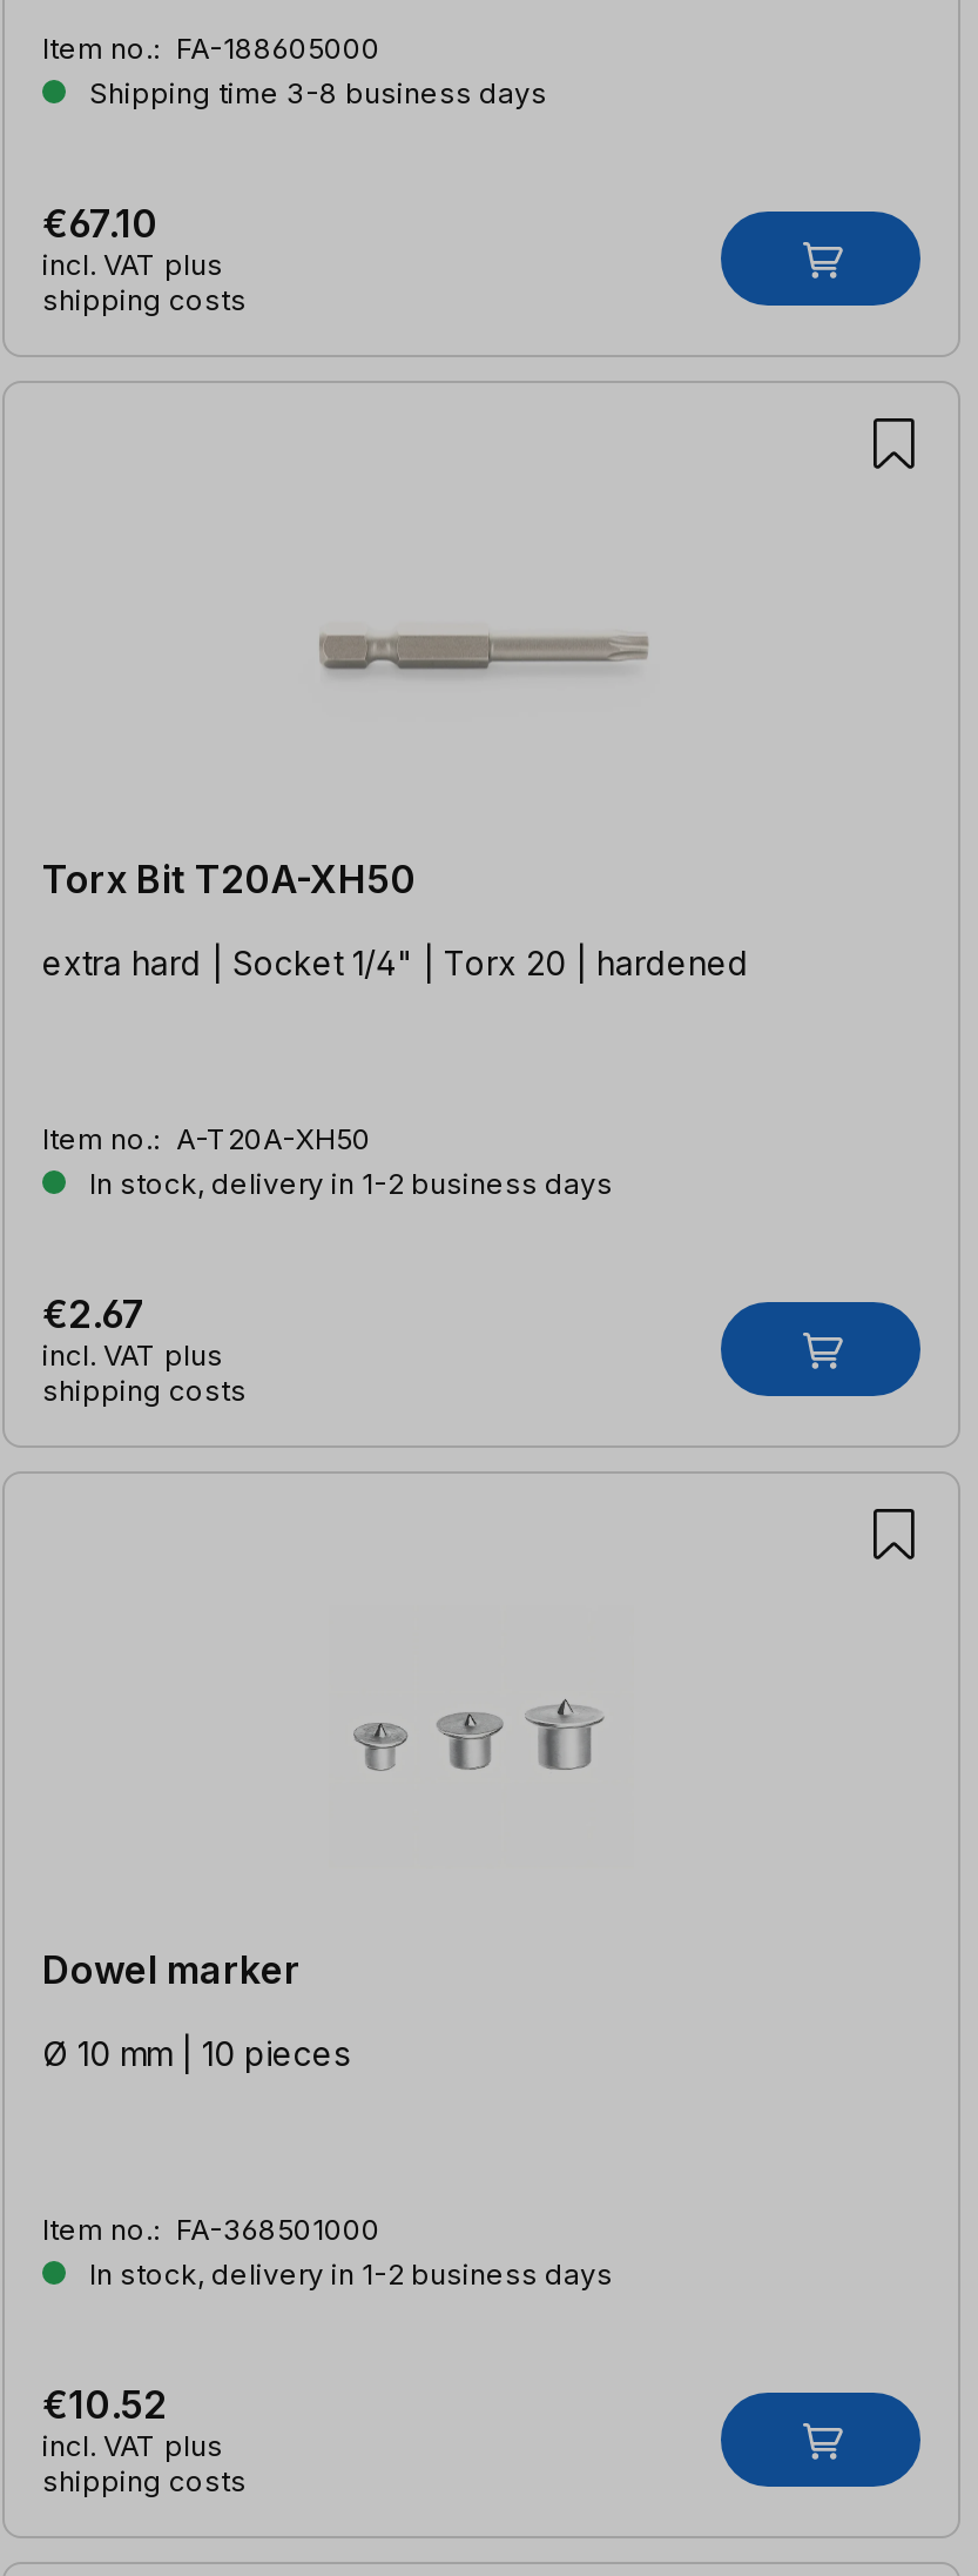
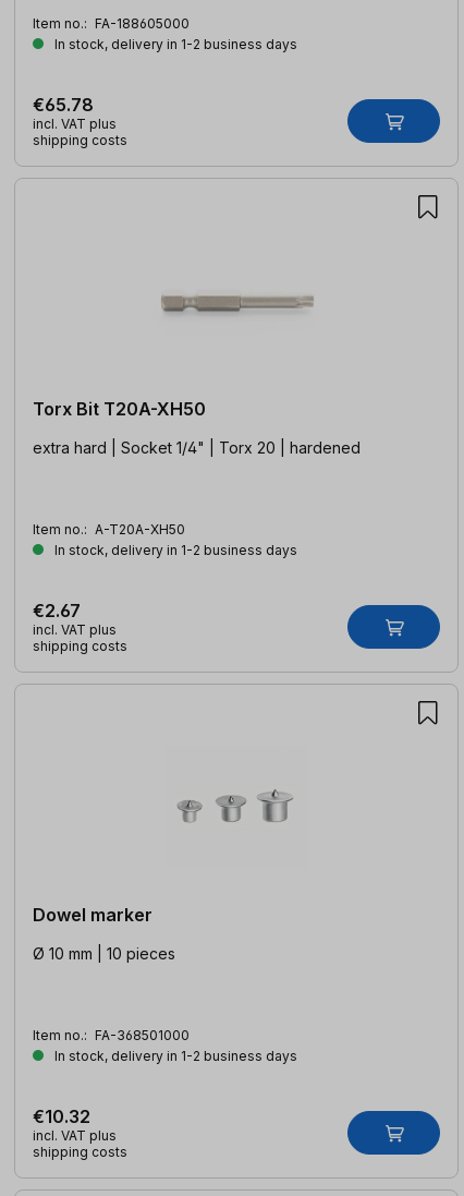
[82,76,547,111] Shipping time 3-8 business days -> [51,36,297,53] In stock, delivery in 1-2 business days
[42,200,157,247] €67.10 -> [33,94,94,116] €65.78
[42,2381,167,2428] €10.52 -> [33,1106,90,1128] €10.32

